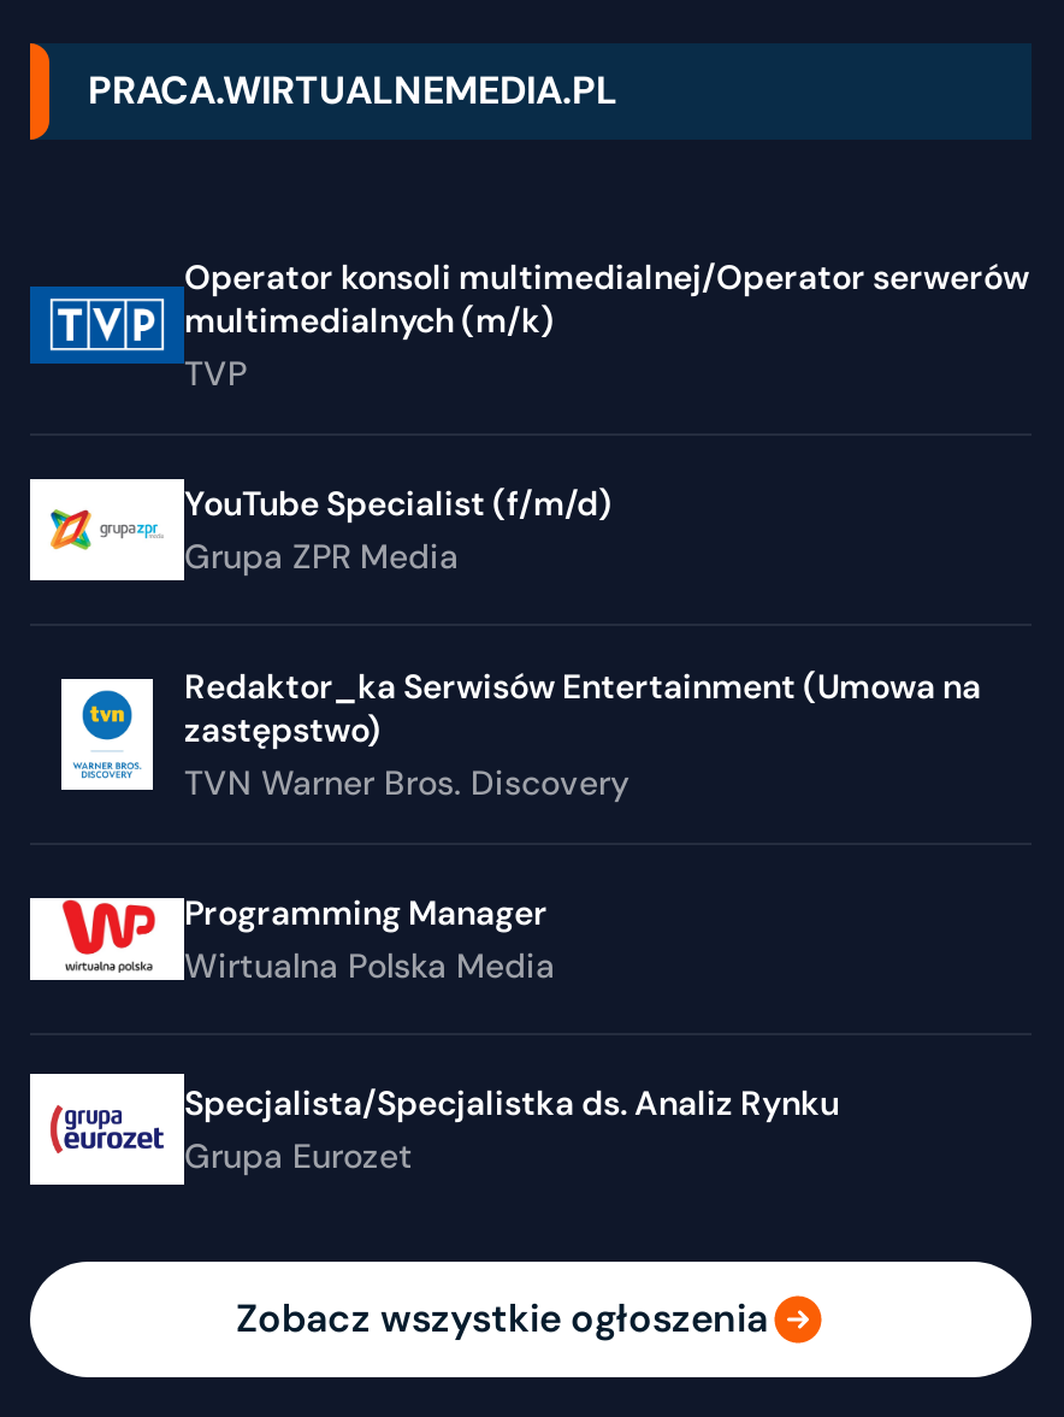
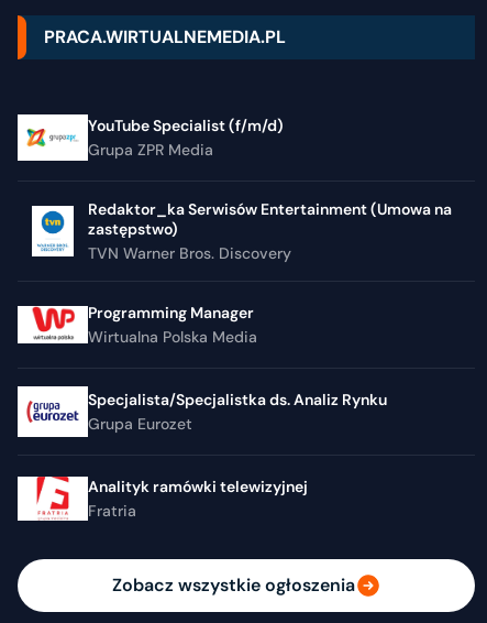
[30,255,1029,395] [image] | Operator konsoli multimedialnej/Operator serwerów | multimedialnych (m/k) | TVP -> none
moved [184,482,981,1177] -> [88,116,452,434]: YouTube Specialist (f/m/d) | Grupa ZPR Media | Redaktor_ka Serwisów Entertainment (Umowa na | ... | Specjalista/Specjalistka ds. Analiz Rynku | Grupa Eurozet
none -> [18,473,311,524] [image] | Analityk ramówki telewizyjnej | Fratria

